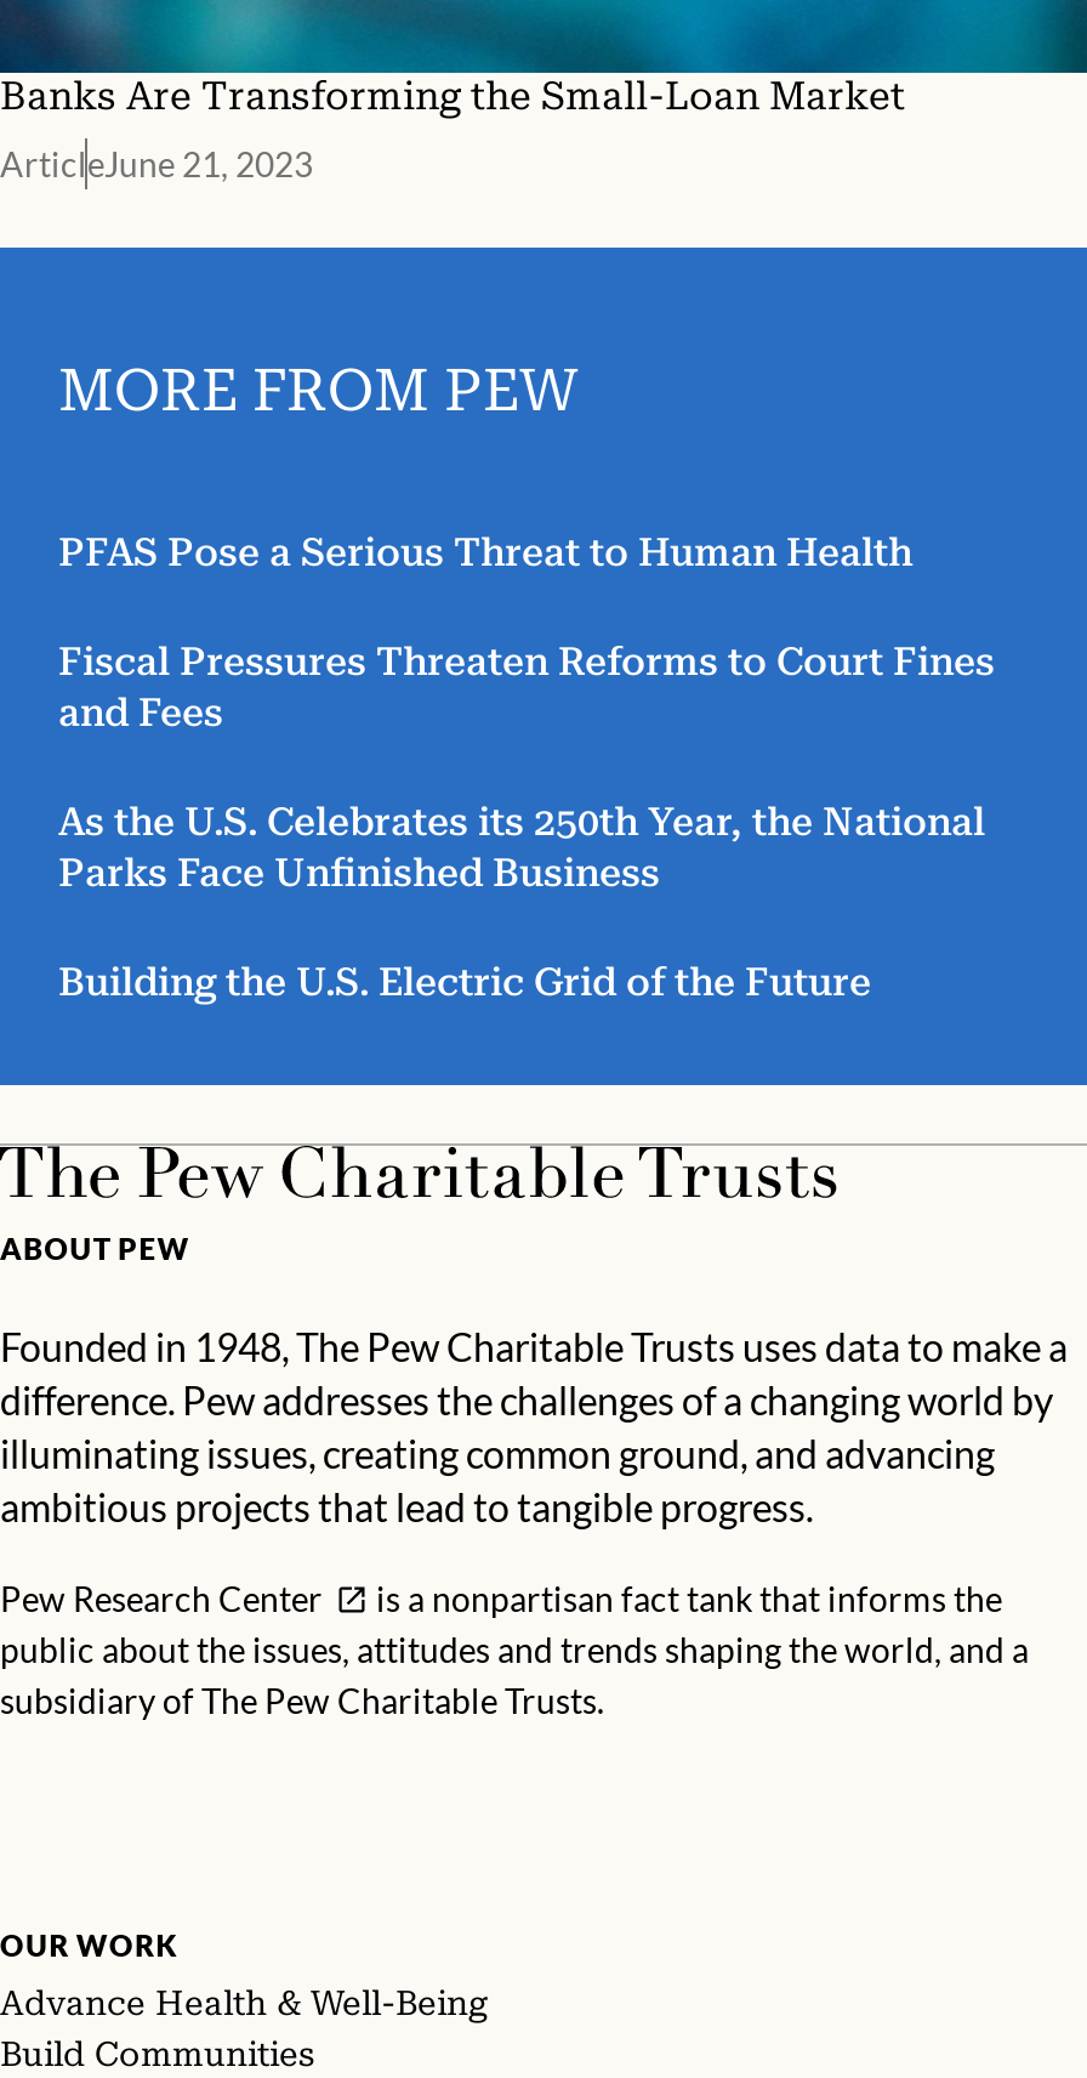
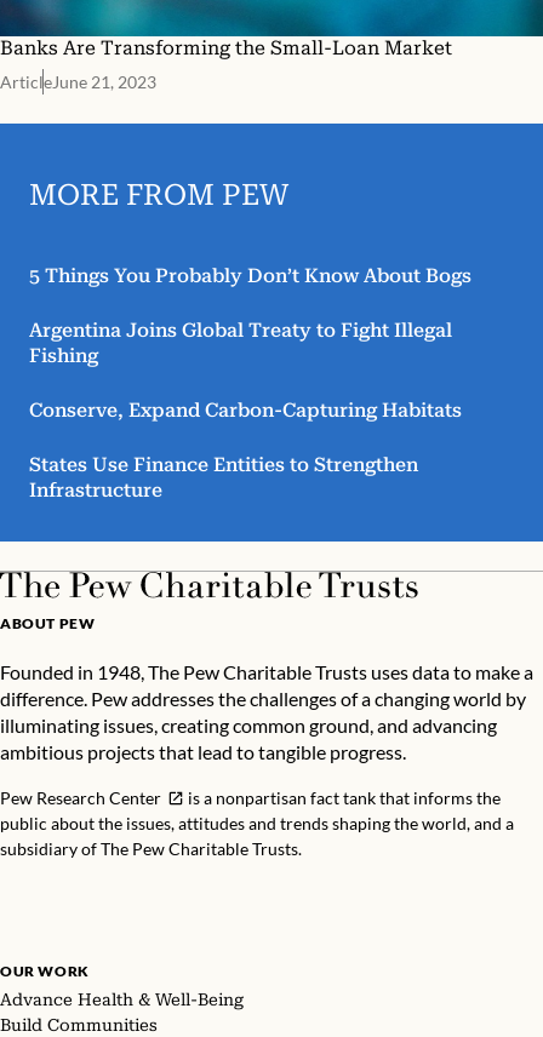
[58,529,912,576] PFAS Pose a Serious Threat to Human Health -> [29,264,471,287] 5 Things You Probably Don’t Know About Bogs
[58,639,995,736] Fiscal Pressures Threaten Reforms to Court Fines | and Fees -> [29,319,452,367] Argentina Joins Global Treaty to Fight Illegal | Fishing
[58,799,985,896] As the U.S. Celebrates its 250th Year, the National | Parks Face Unfinished Business -> [29,399,462,422] Conserve, Expand Carbon-Capturing Habitats
[58,959,871,1005] Building the U.S. Electric Grid of the Future -> [29,453,418,502] States Use Finance Entities to Strengthen | Infrastructure

